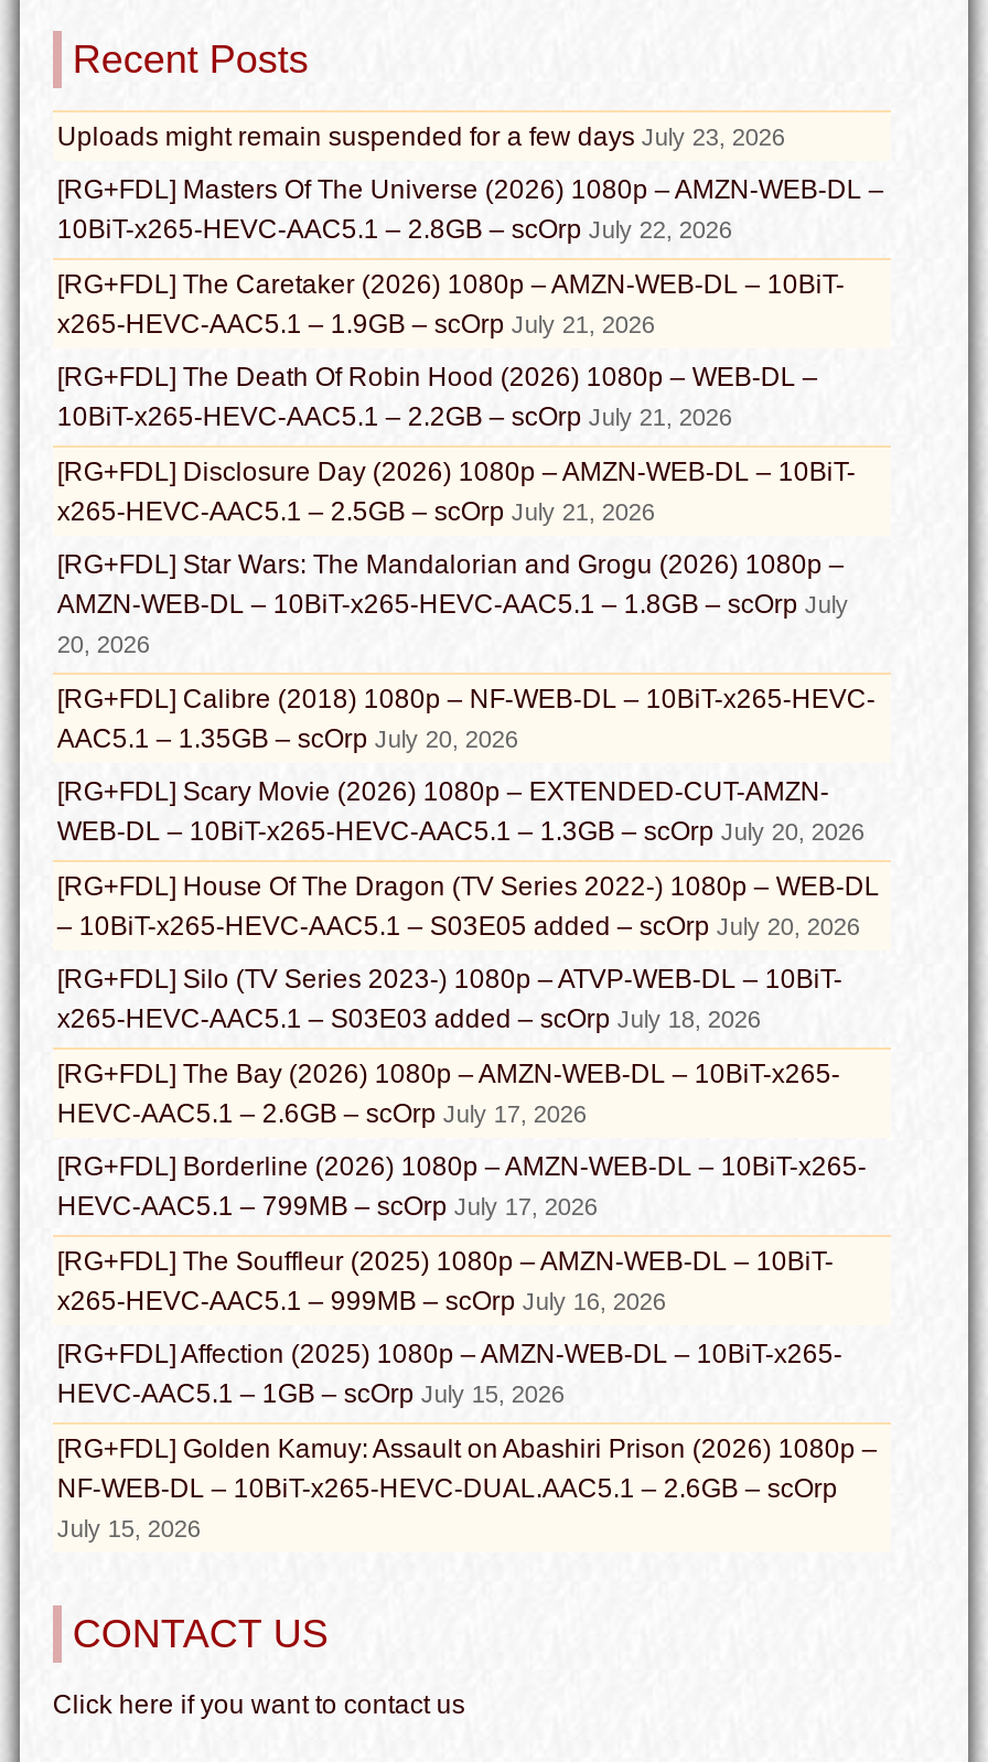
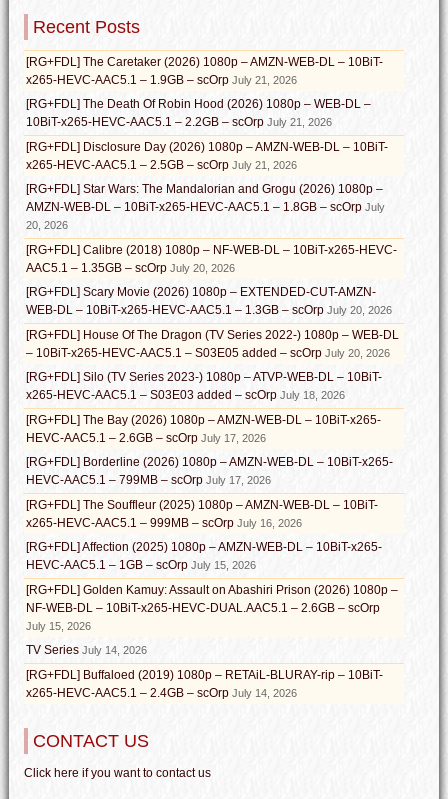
[57,122,884,245] Uploads might remain suspended for a few days July 23, 2026 | [RG+FDL] Masters Of The Universe (2026) 1080p – AMZN-WEB-DL – | 10BiT-x265-HEVC-AAC5.1 – 2.8GB – scOrp July 22, 2026 -> none
moved [57,269,880,1542] -> [26,55,399,632]: [RG+FDL] The Caretaker (2026) 1080p – AMZN-WEB-DL – 10BiT- | x265-HEVC-AAC5.1 – 1.9GB – scOrp July 21, 2026 | [RG+FDL] The Death Of Robin Hood (2026) 1080p – WEB-DL – | ... | NF-WEB-DL – 10BiT-x265-HEVC-DUAL.AAC5.1 – 2.6GB – scOrp | July 15, 2026
none -> [26,643,383,700] TV Series July 14, 2026 | [RG+FDL] Buffaloed (2019) 1080p – RETAiL-BLURAY-rip – 10BiT- | x265-HEVC-AAC5.1 – 2.4GB – scOrp July 14, 2026

